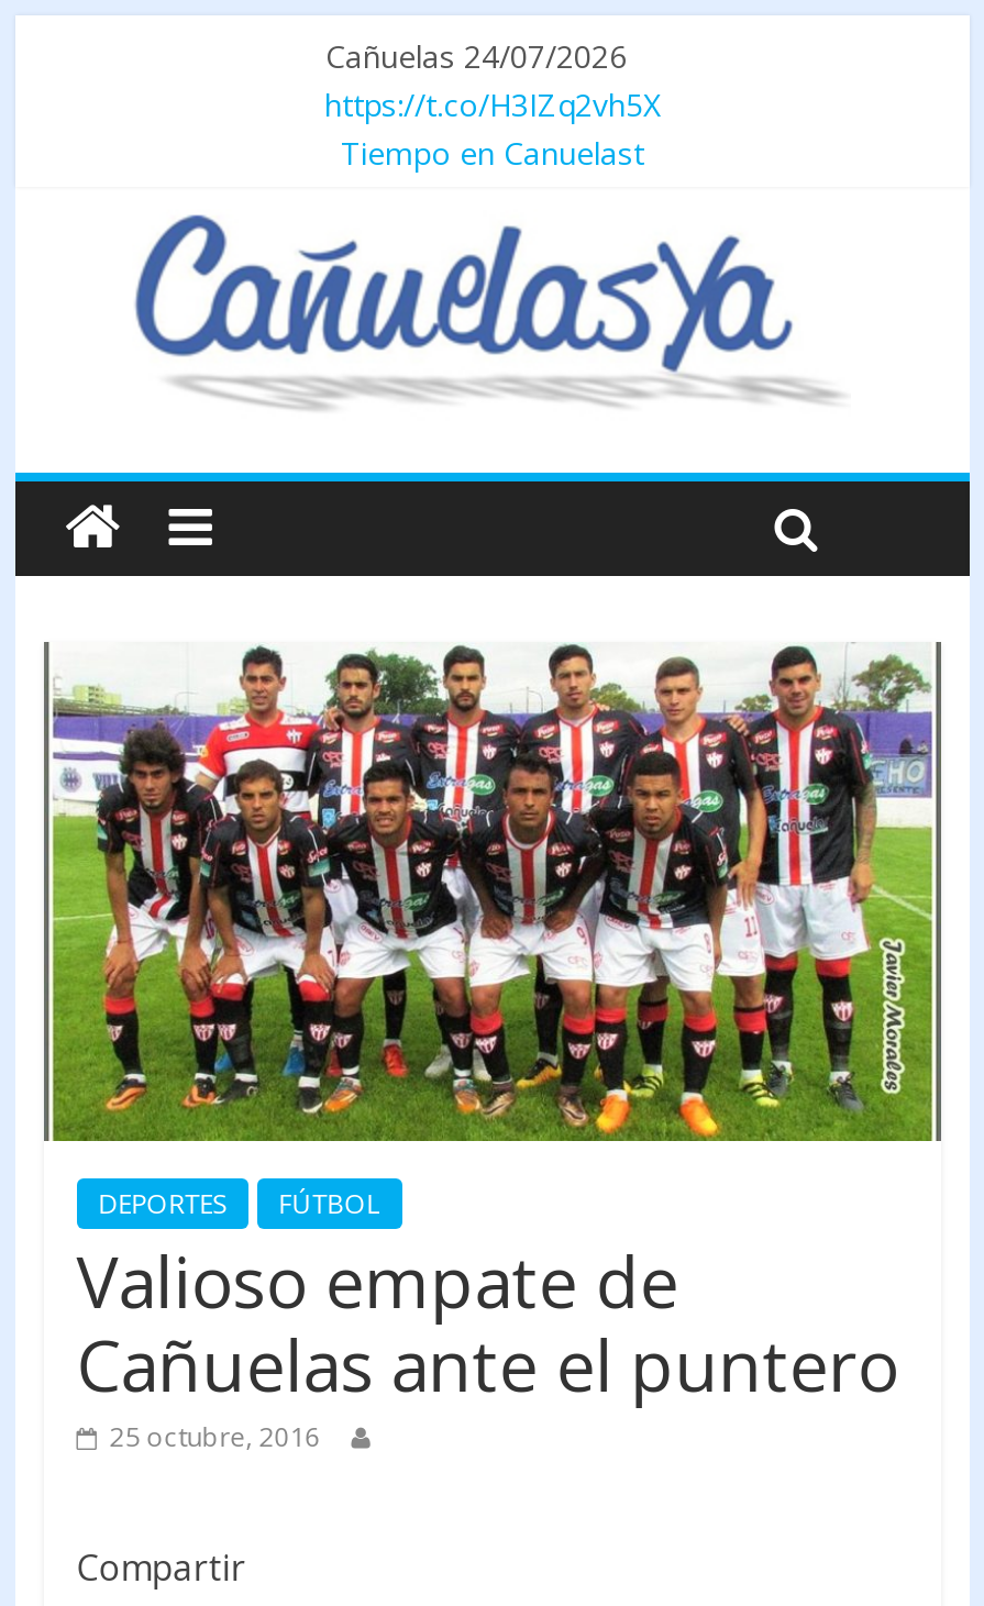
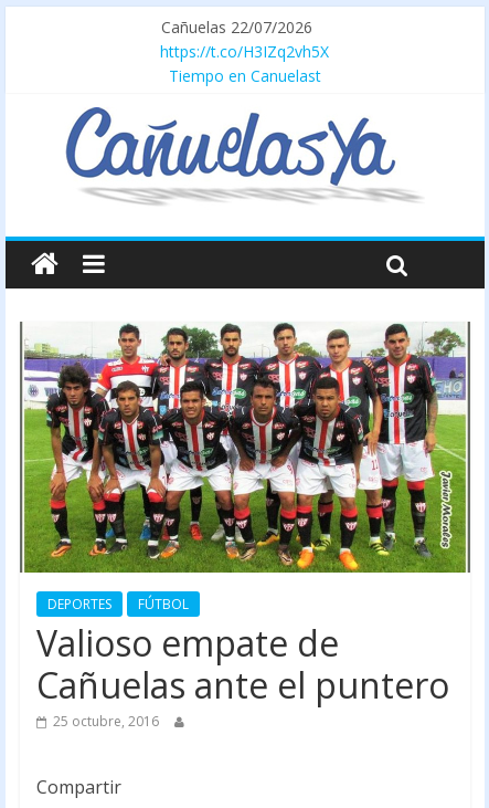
[325,35,627,77] Cañuelas 24/07/2026 -> [161,17,312,38] Cañuelas 22/07/2026

